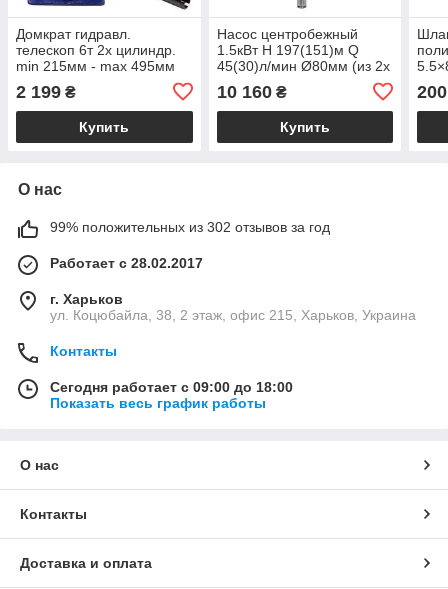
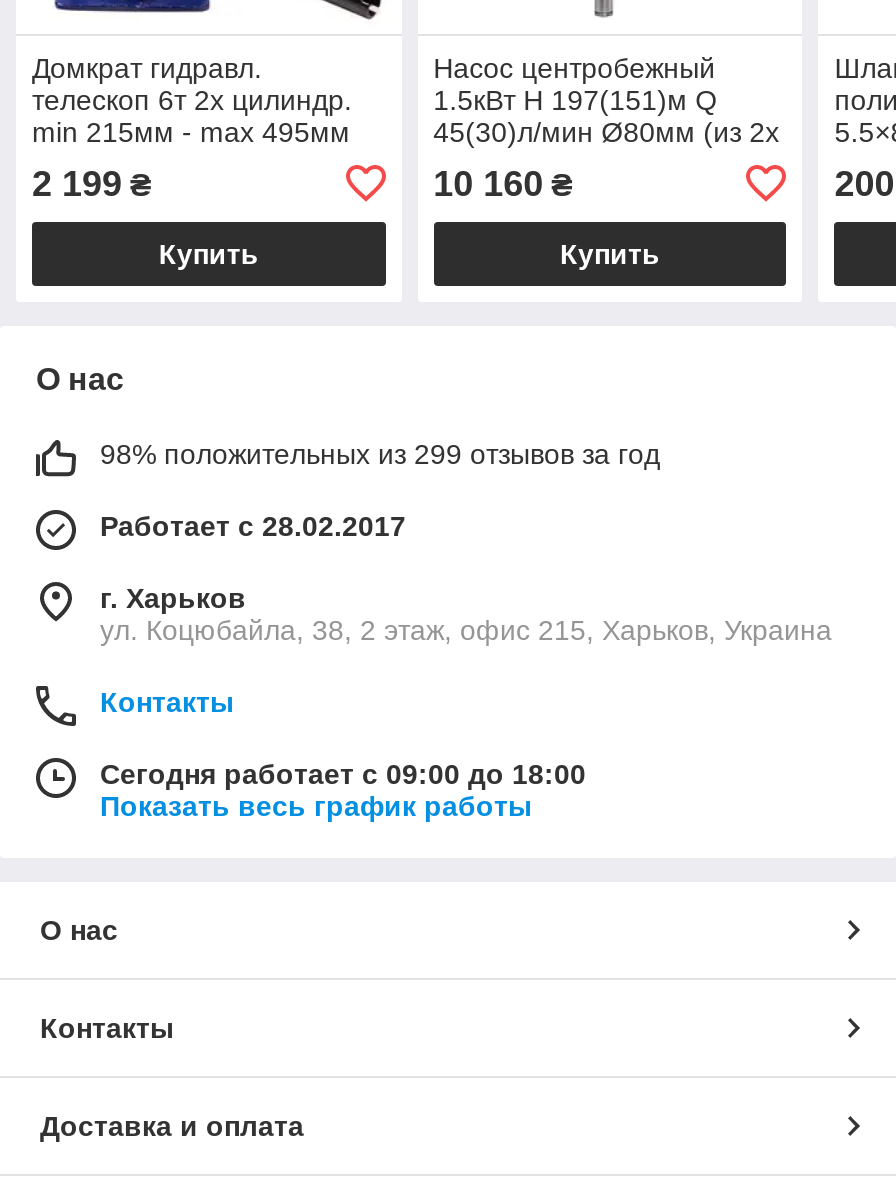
[50,219,330,235] 99% положительных из 302 отзывов за год -> [100,438,660,470] 98% положительных из 299 отзывов за год

